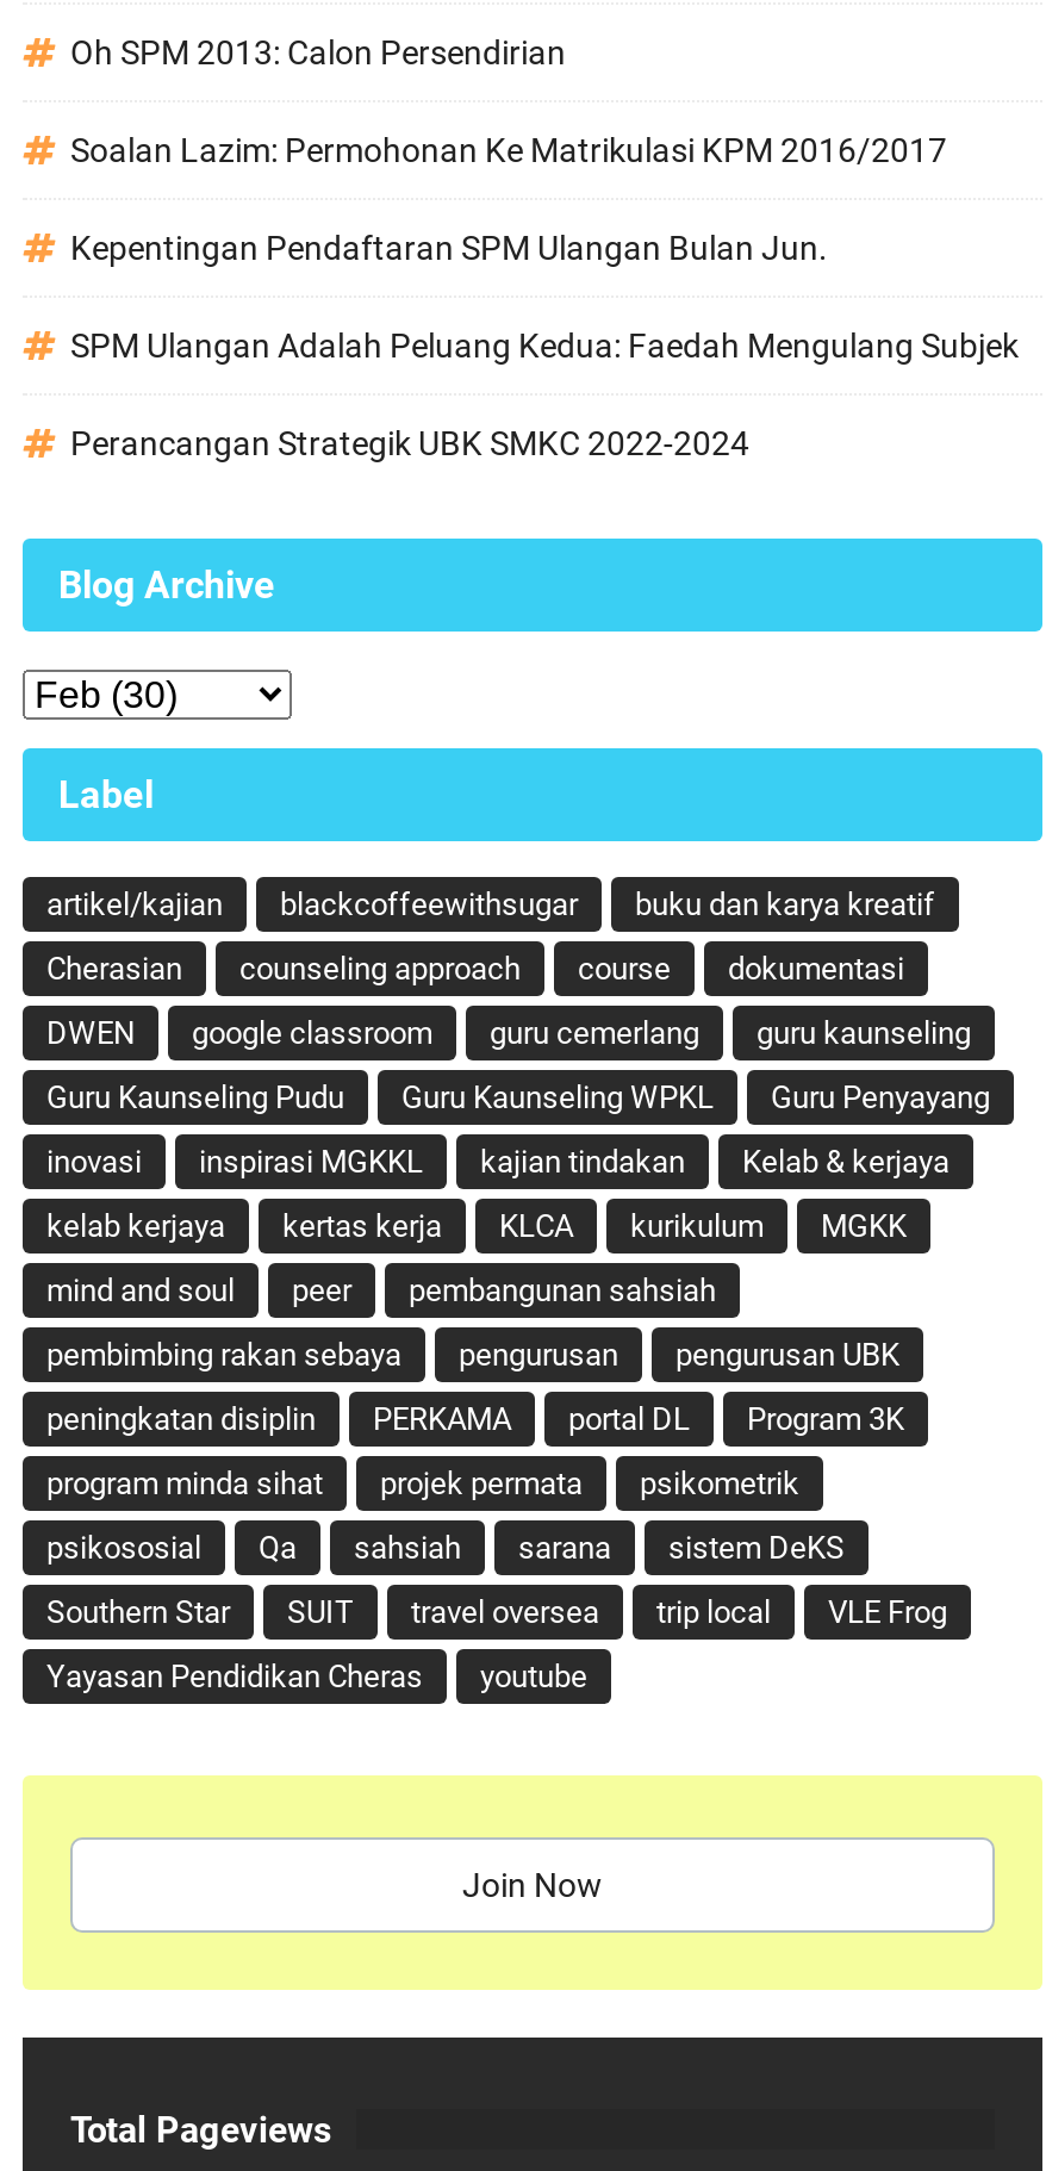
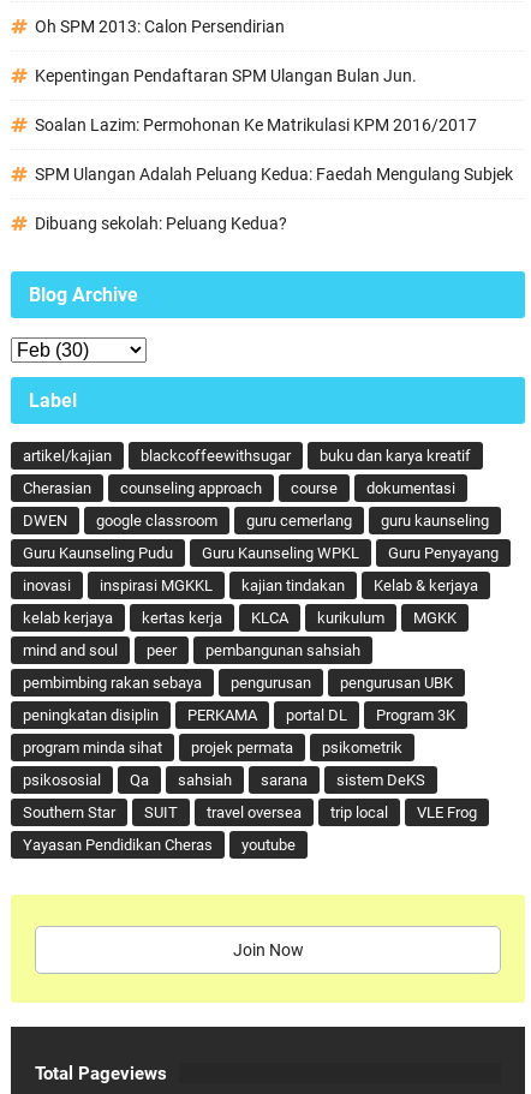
moved [70,130,947,168] -> [35,115,477,134]: Soalan Lazim: Permohonan Ke Matrikulasi KPM 2016/2017
moved [70,228,828,266] -> [35,66,417,85]: Kepentingan Pendaftaran SPM Ulangan Bulan Jun.
[70,423,749,461] Perancangan Strategik UBK SMKC 2022-2024 -> [35,213,287,232] Dibuang sekolah: Peluang Kedua?

